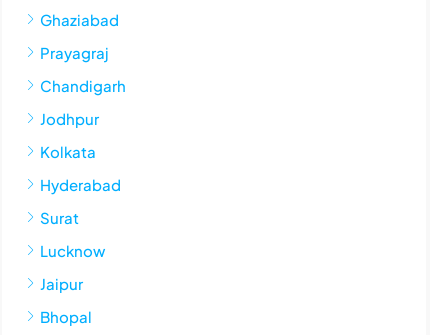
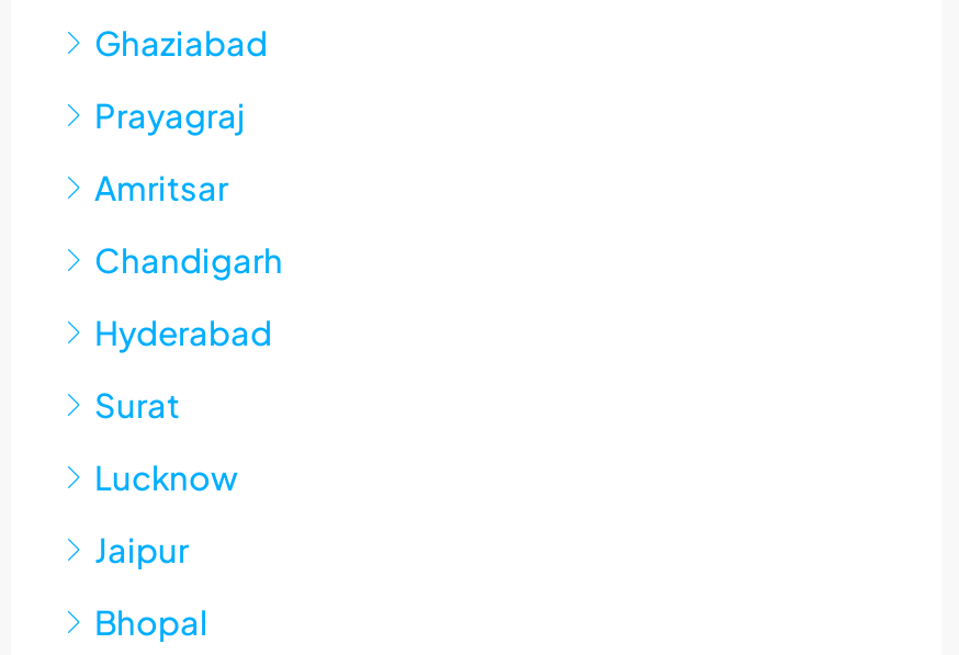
none -> [94,166,228,208] Amritsar
moved [40,76,126,95] -> [94,239,283,280]: Chandigarh
[40,109,99,161] Jodhpur | Kolkata -> none

